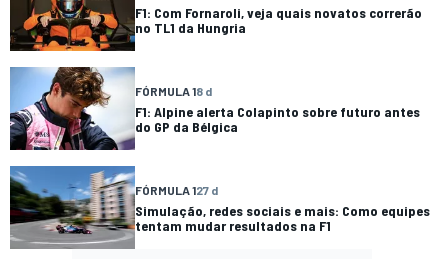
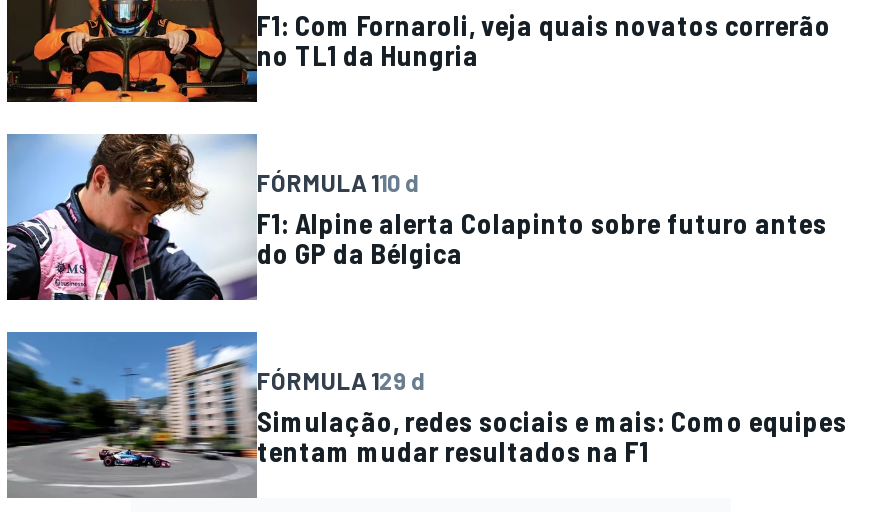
[135,84,212,98] FÓRMULA 18 d -> [257,167,419,195] FÓRMULA 110 d
[135,183,218,197] FÓRMULA 127 d -> [257,366,425,394] FÓRMULA 129 d

